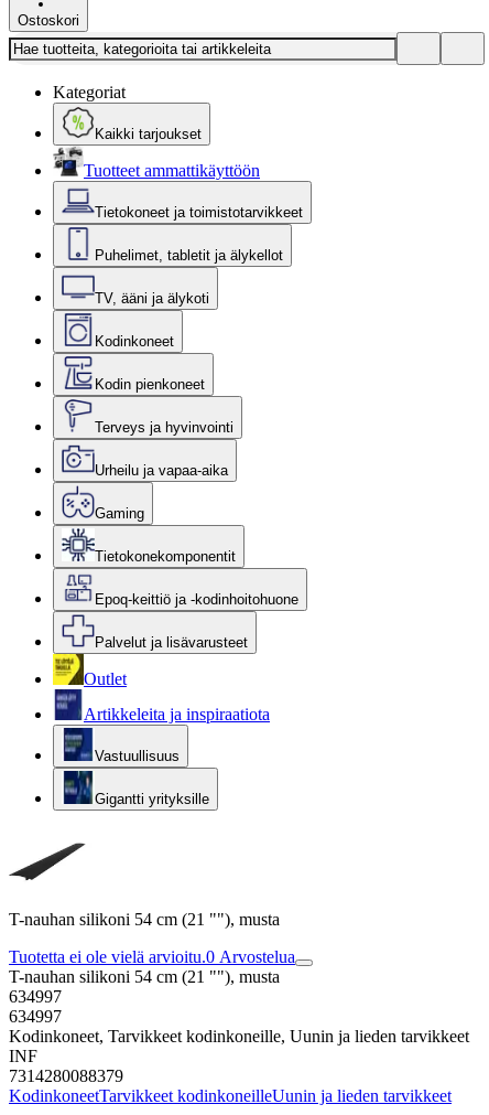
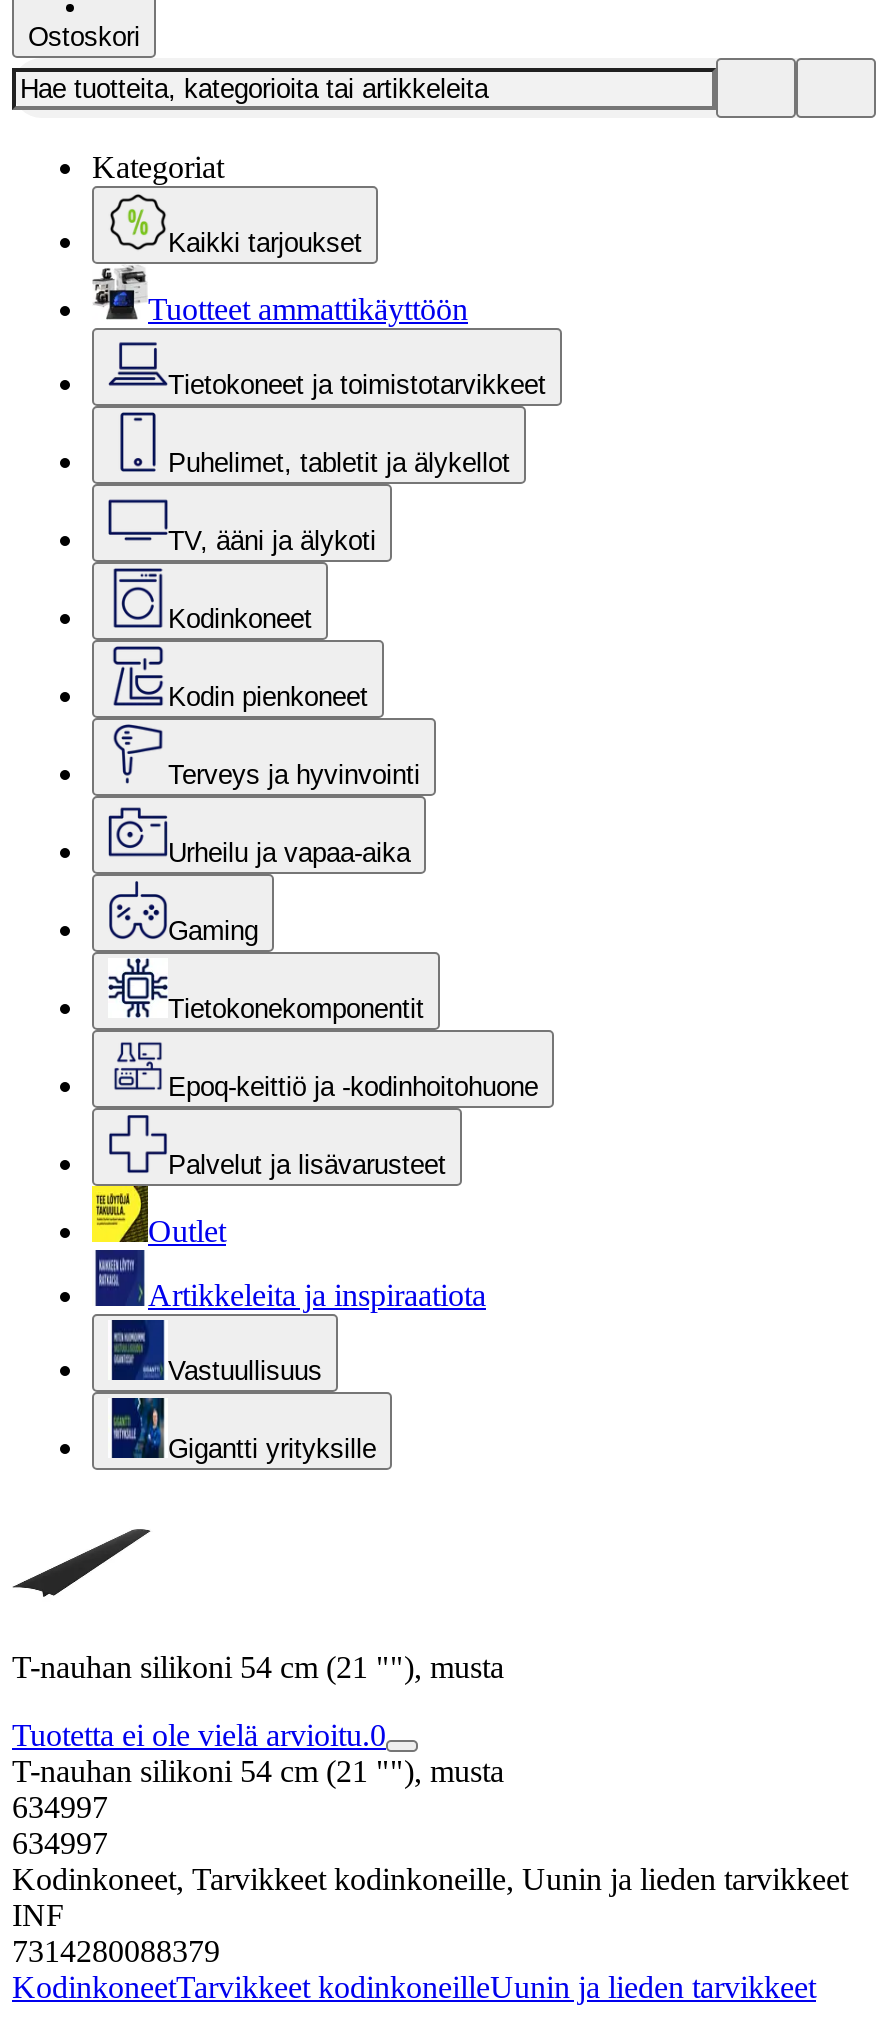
[9,947,295,966] Tuotetta ei ole vielä arvioitu.0 Arvostelua -> [12,1718,386,1752] Tuotetta ei ole vielä arvioitu.0

